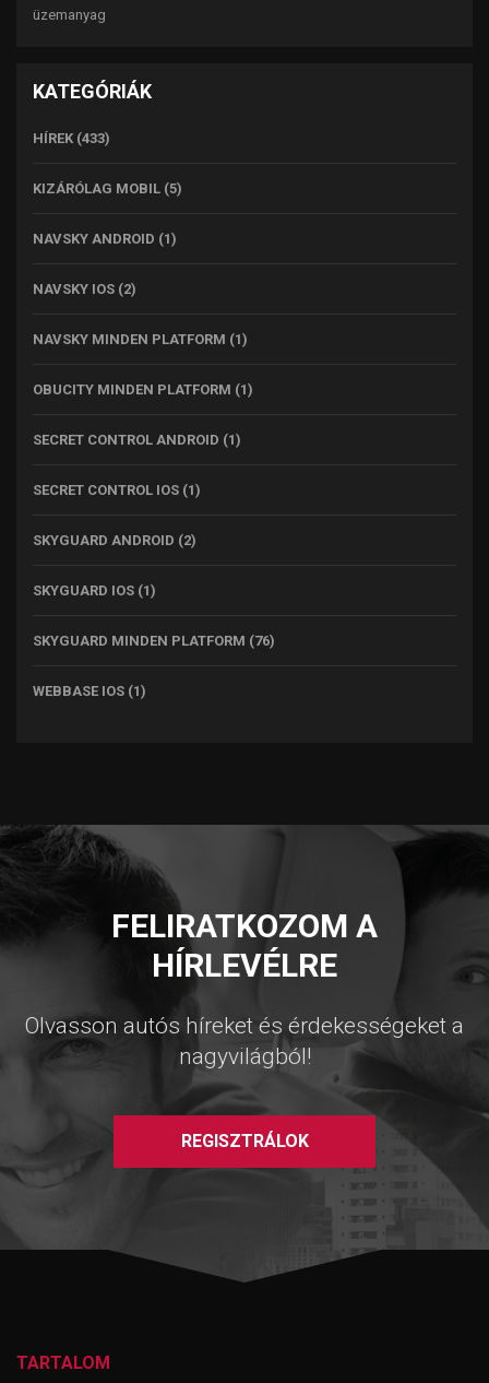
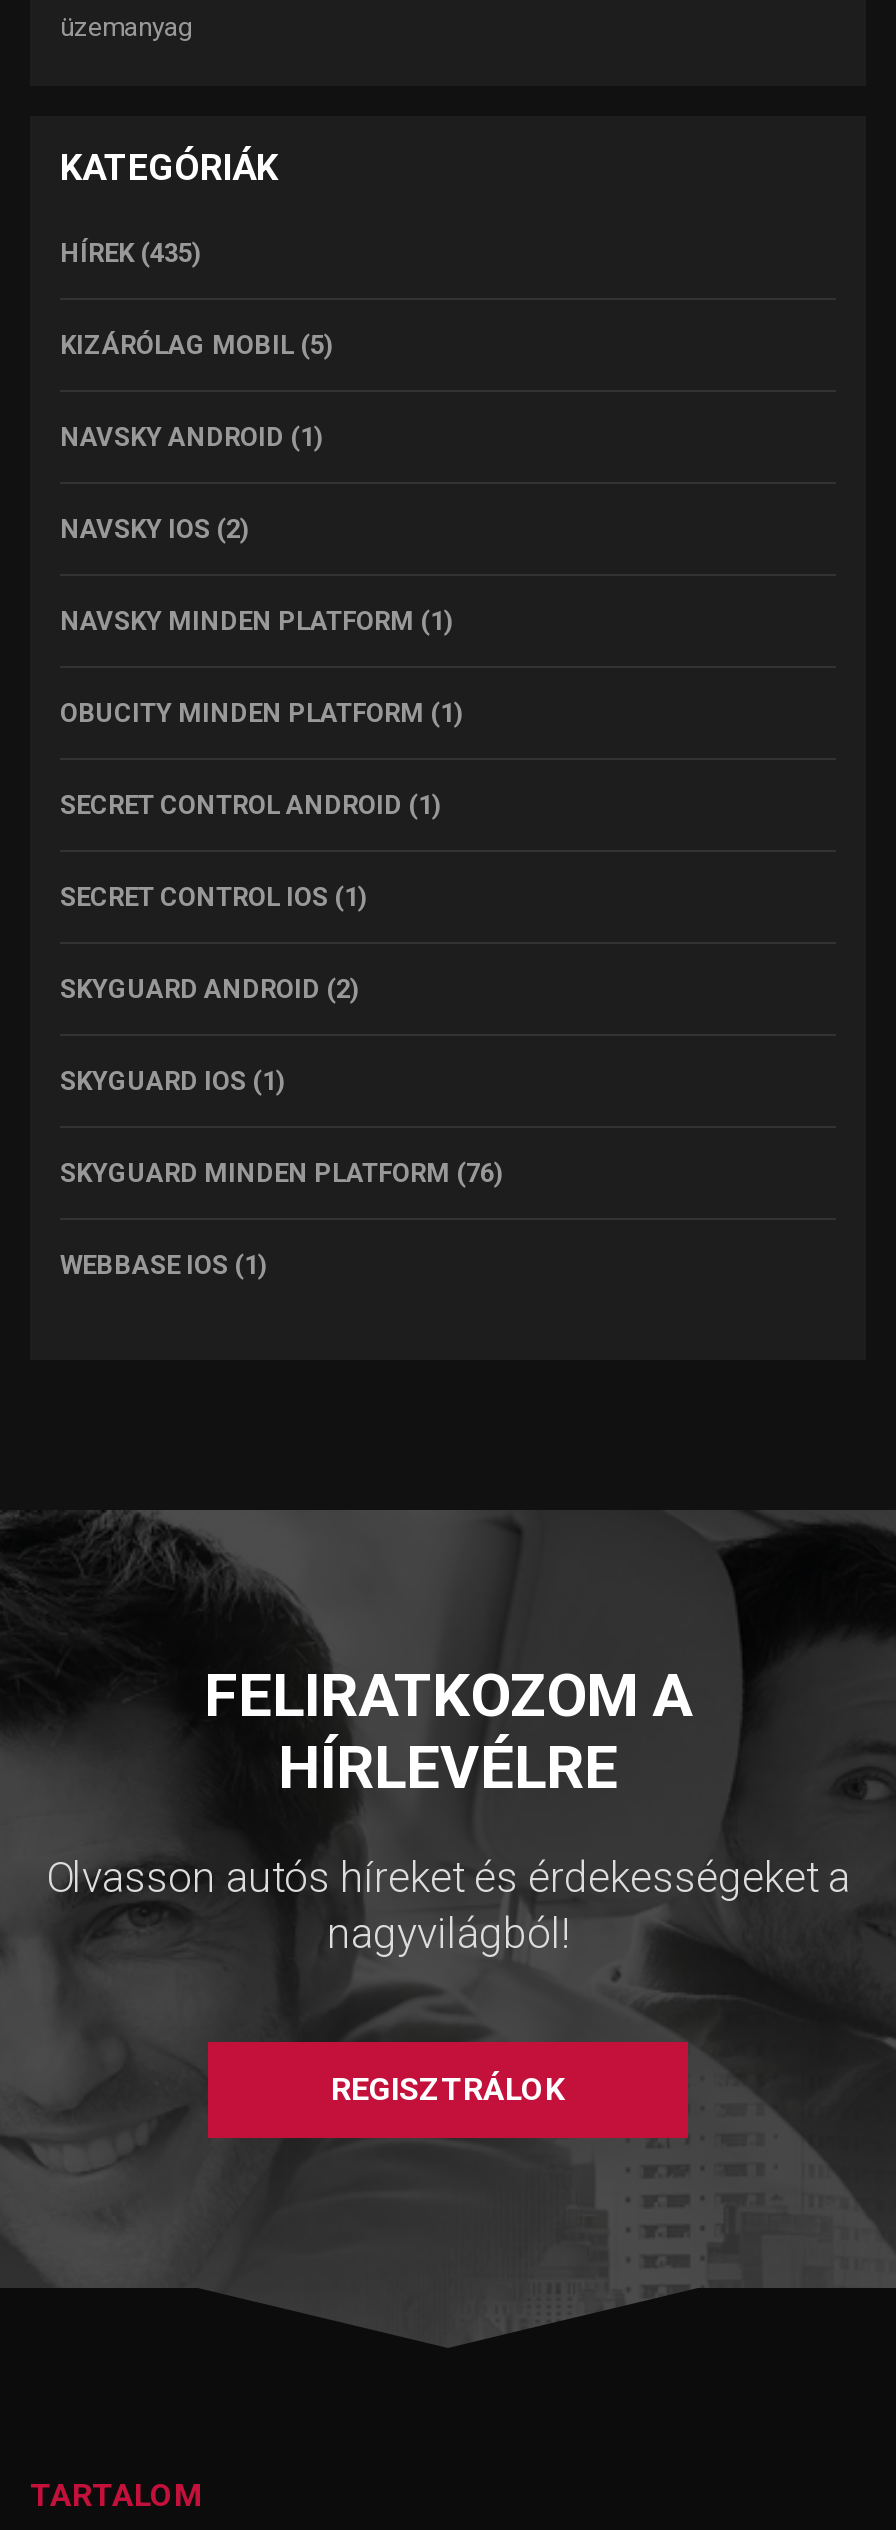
[33,130,110,146] HÍREK (433) -> [60,238,202,268] HÍREK (435)

